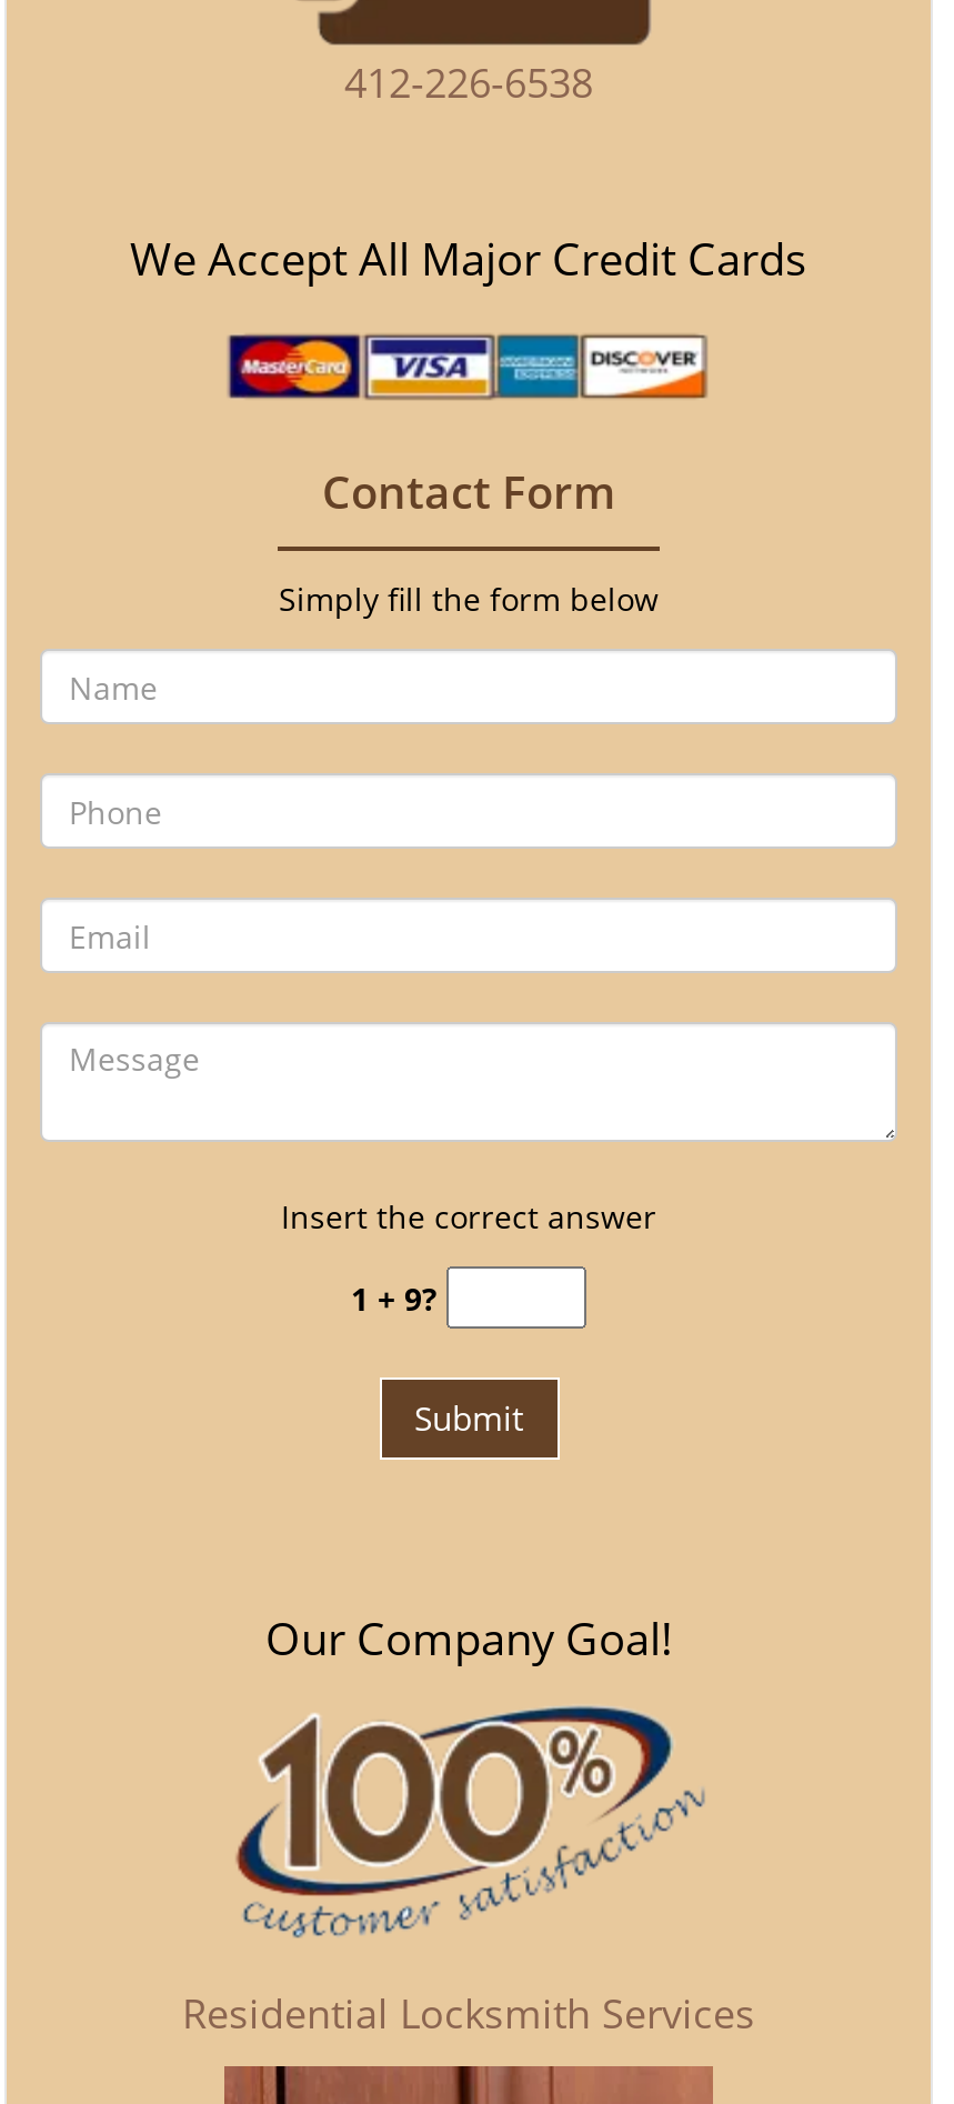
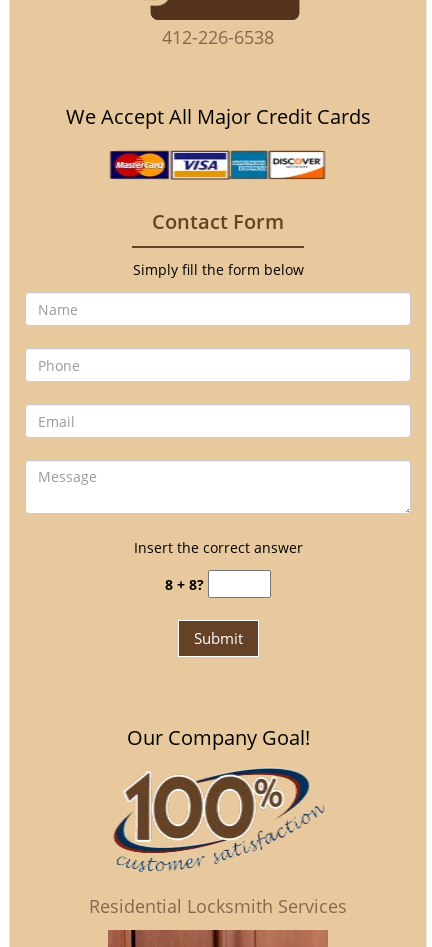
[351,1278,438,1320] 1 + 9? -> [165,575,204,594] 8 + 8?

